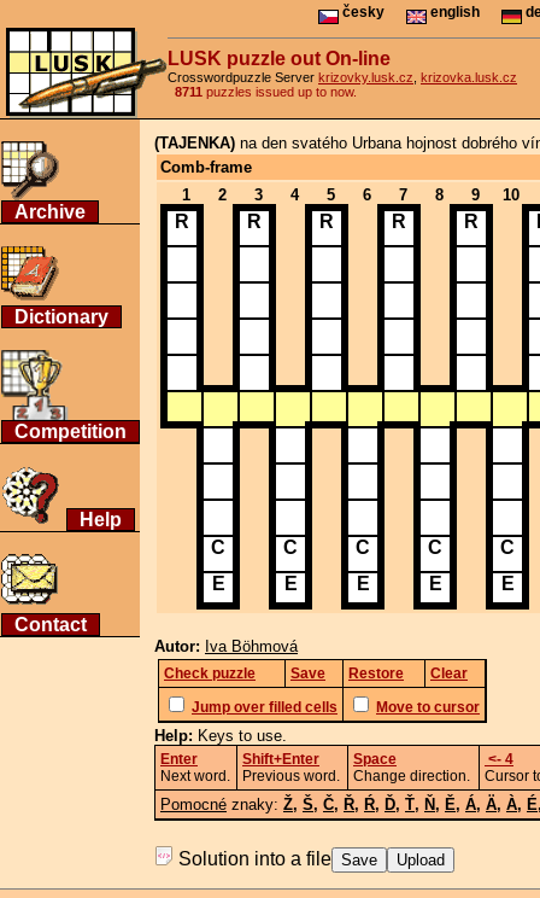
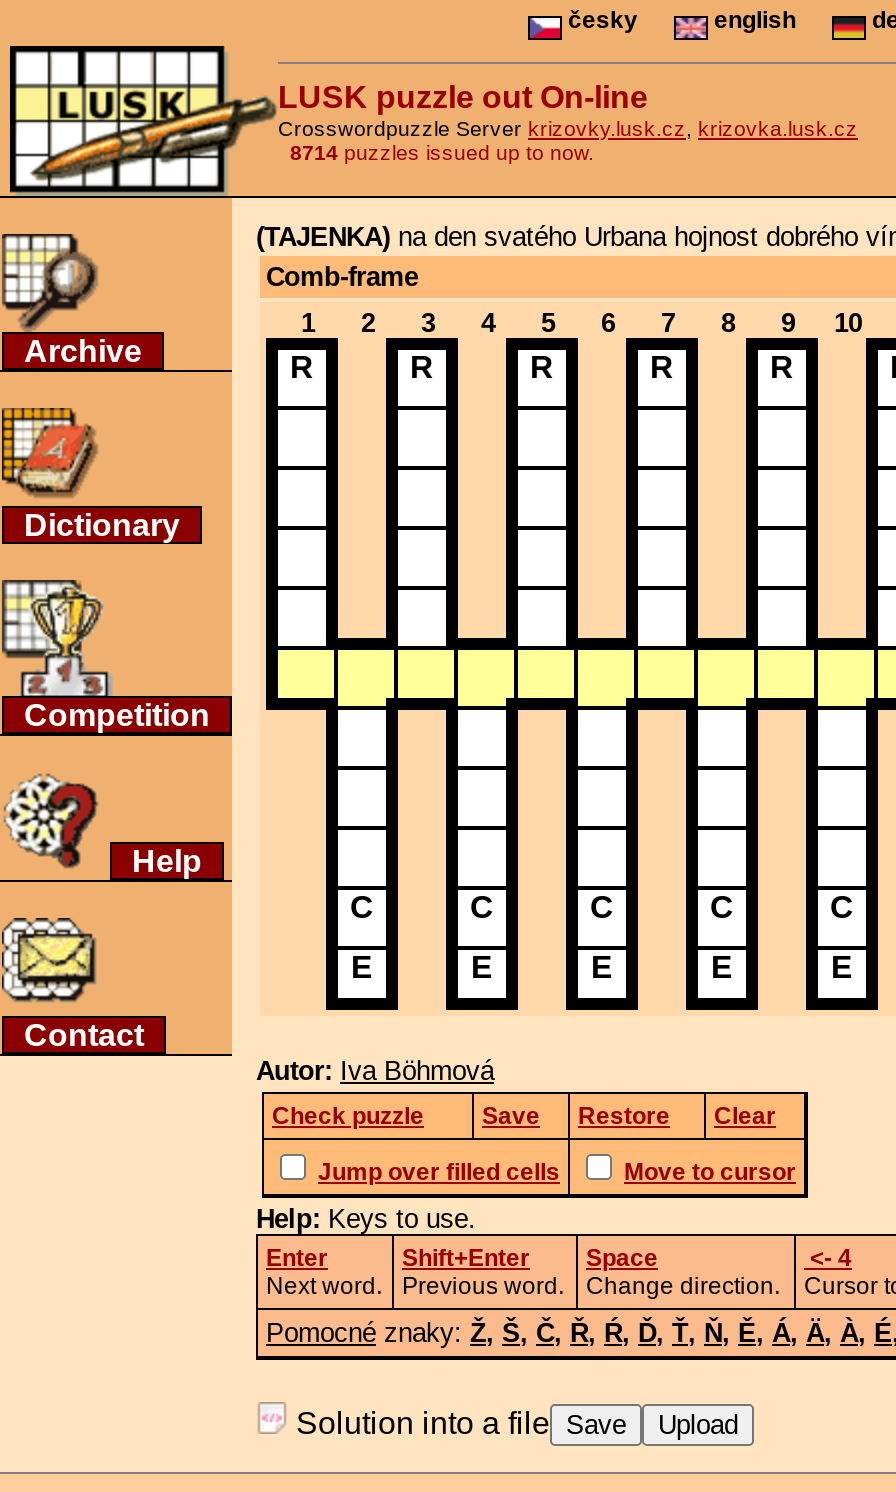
[175,84,357,99] 8711 puzzles issued up to now. -> [290,140,594,164] 8714 puzzles issued up to now.

